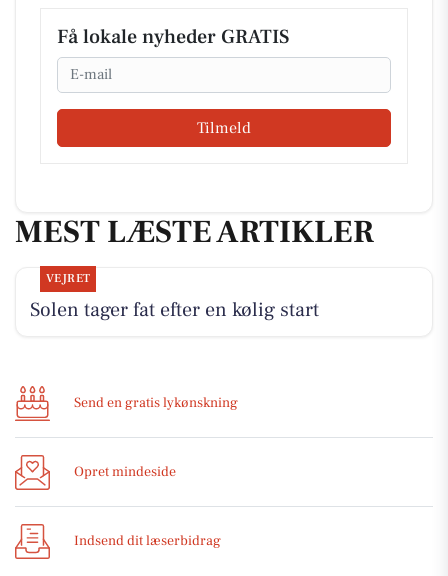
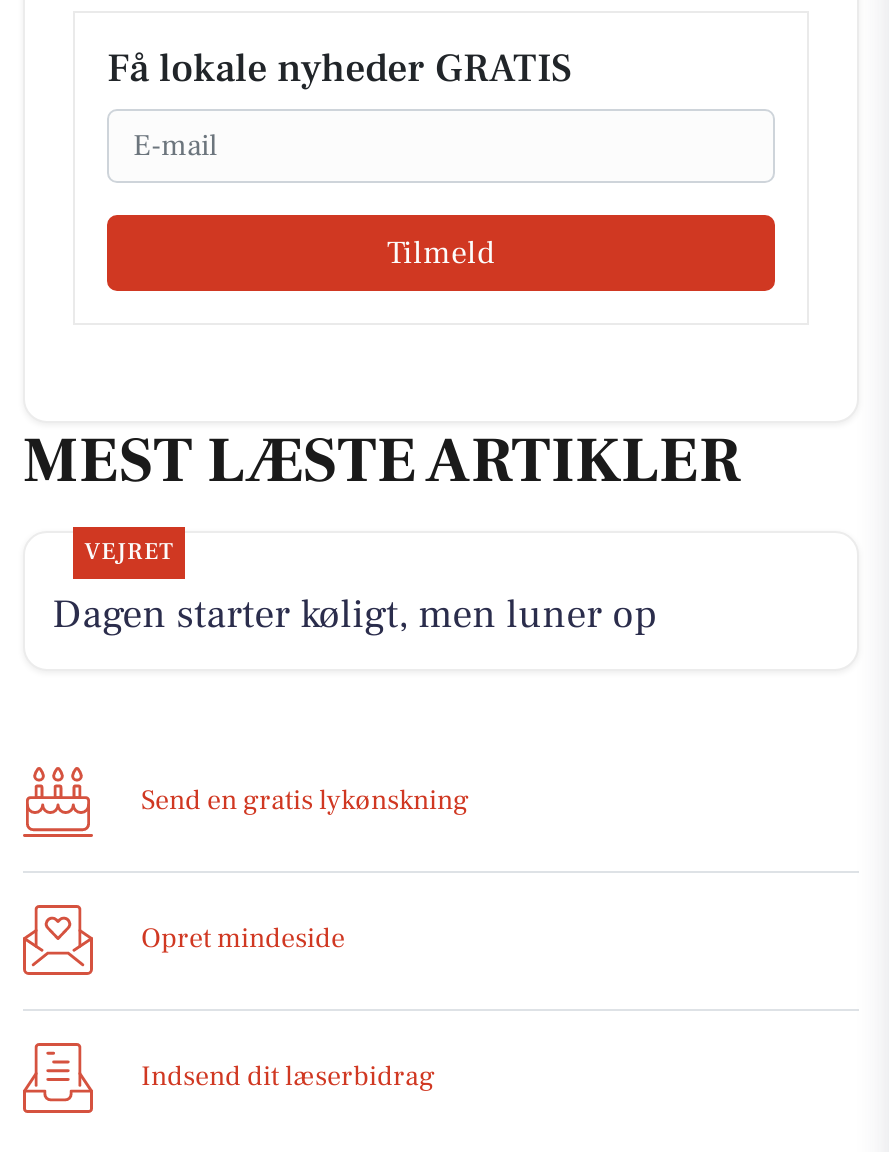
[30,297,319,323] Solen tager fat efter en kølig start -> [52,589,656,641] Dagen starter køligt, men luner op

